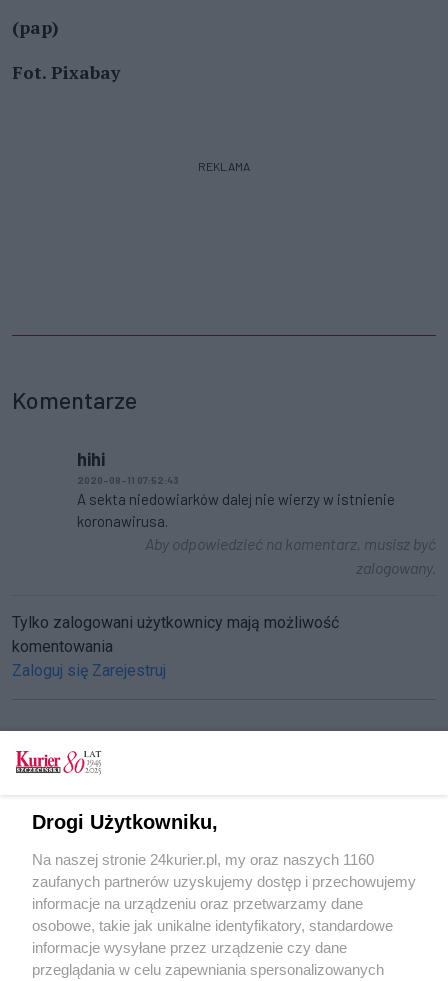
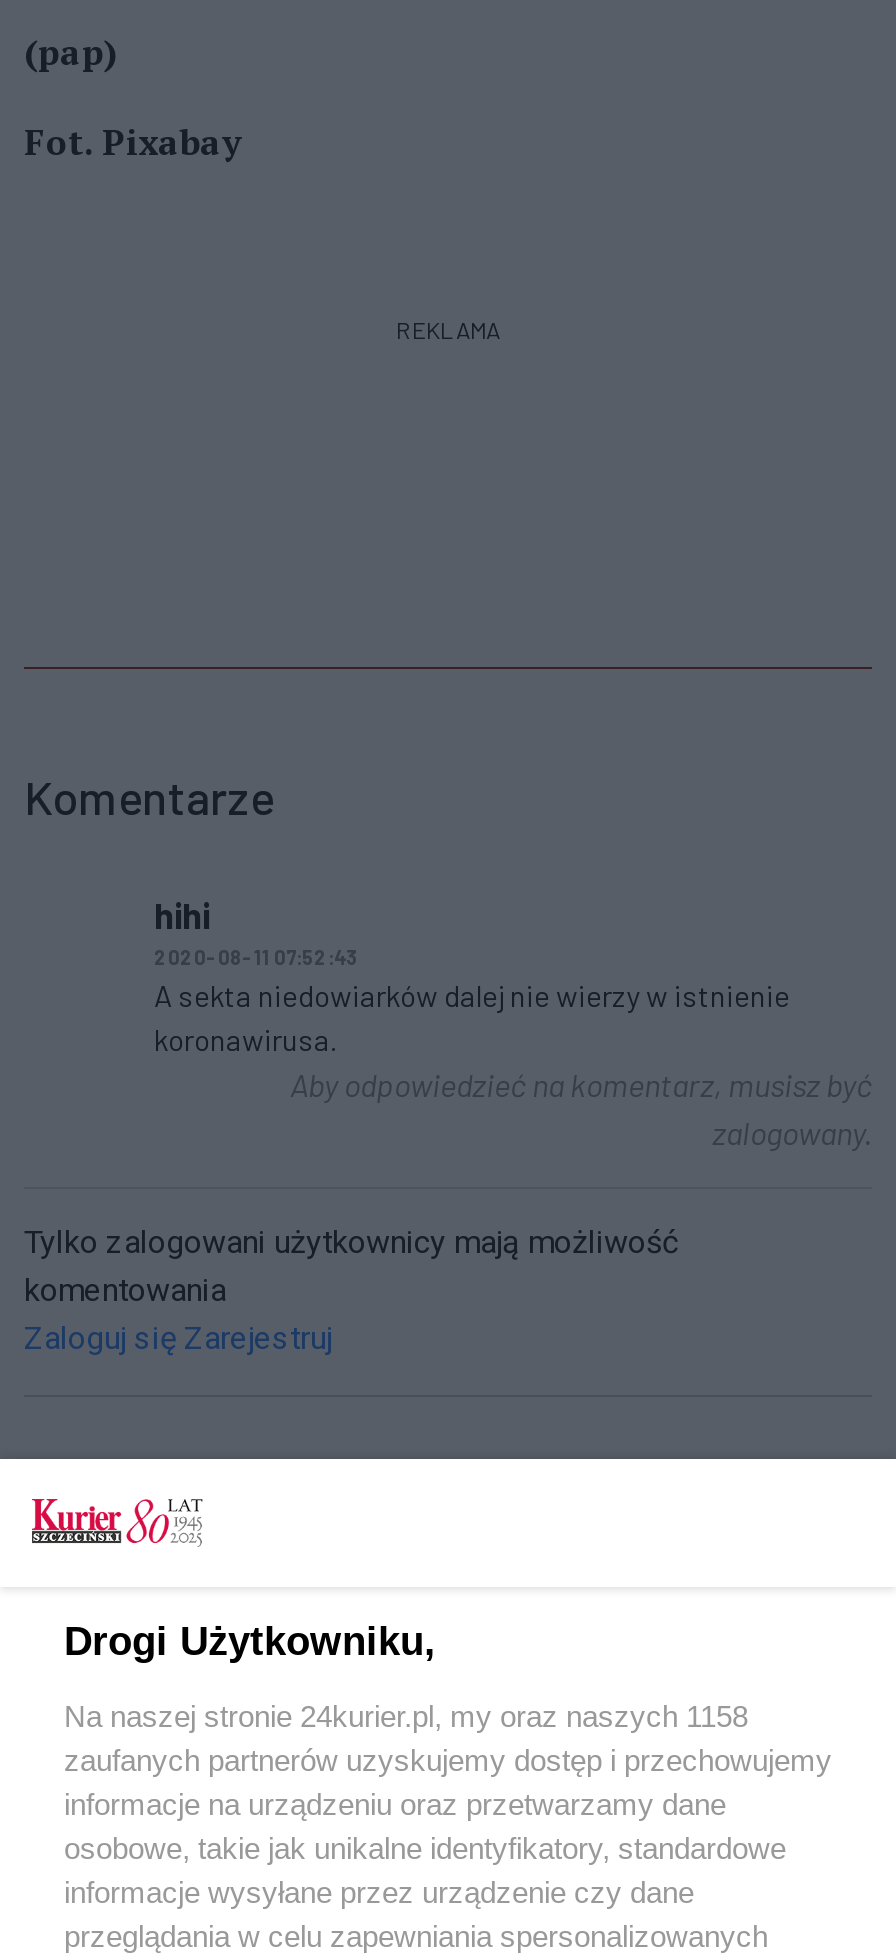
[32,851,374,868] Na naszej stronie 24kurier.pl, my oraz naszych 1160 -> [64,1699,748,1733] Na naszej stronie 24kurier.pl, my oraz naszych 1158

